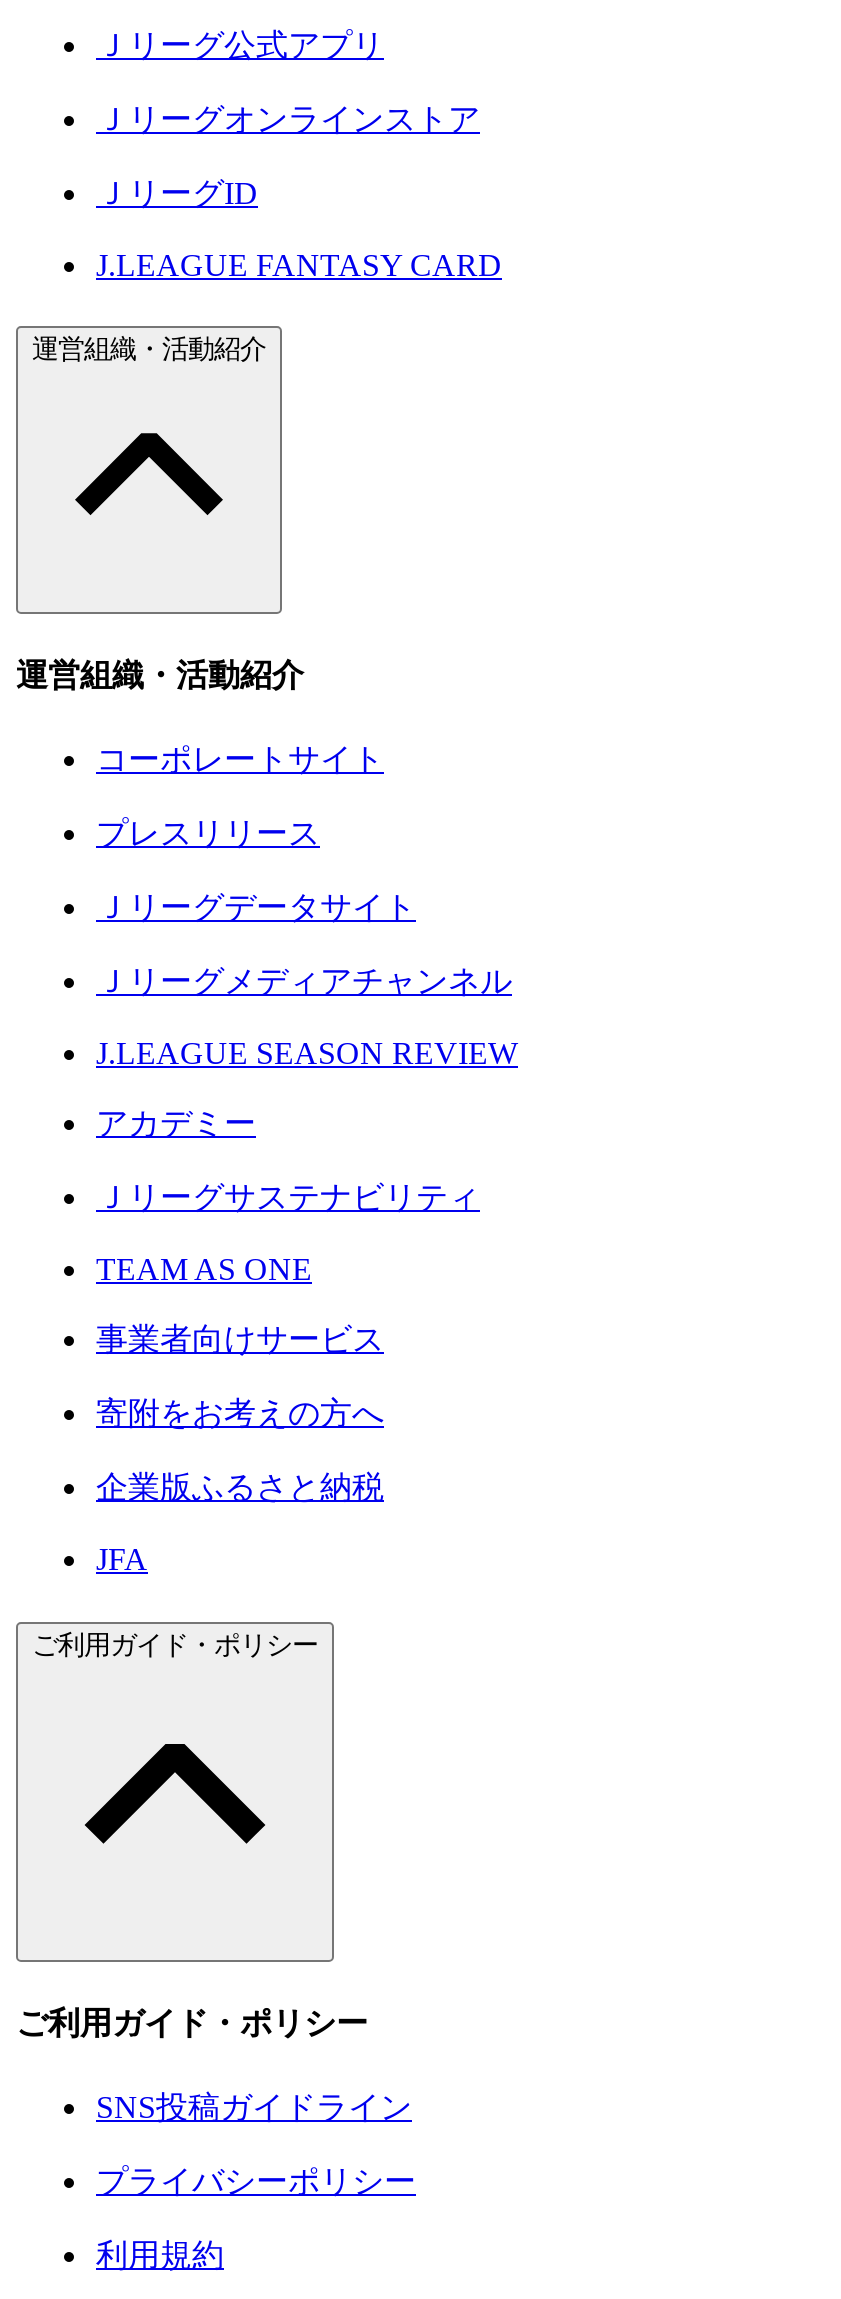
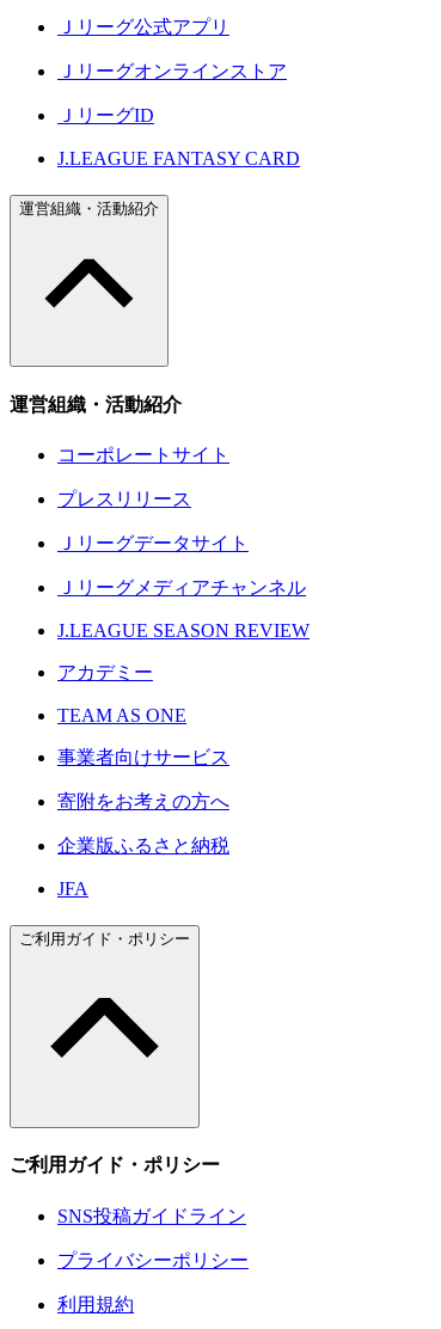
[96,1181,480,1215] Ｊリーグサステナビリティ -> none

